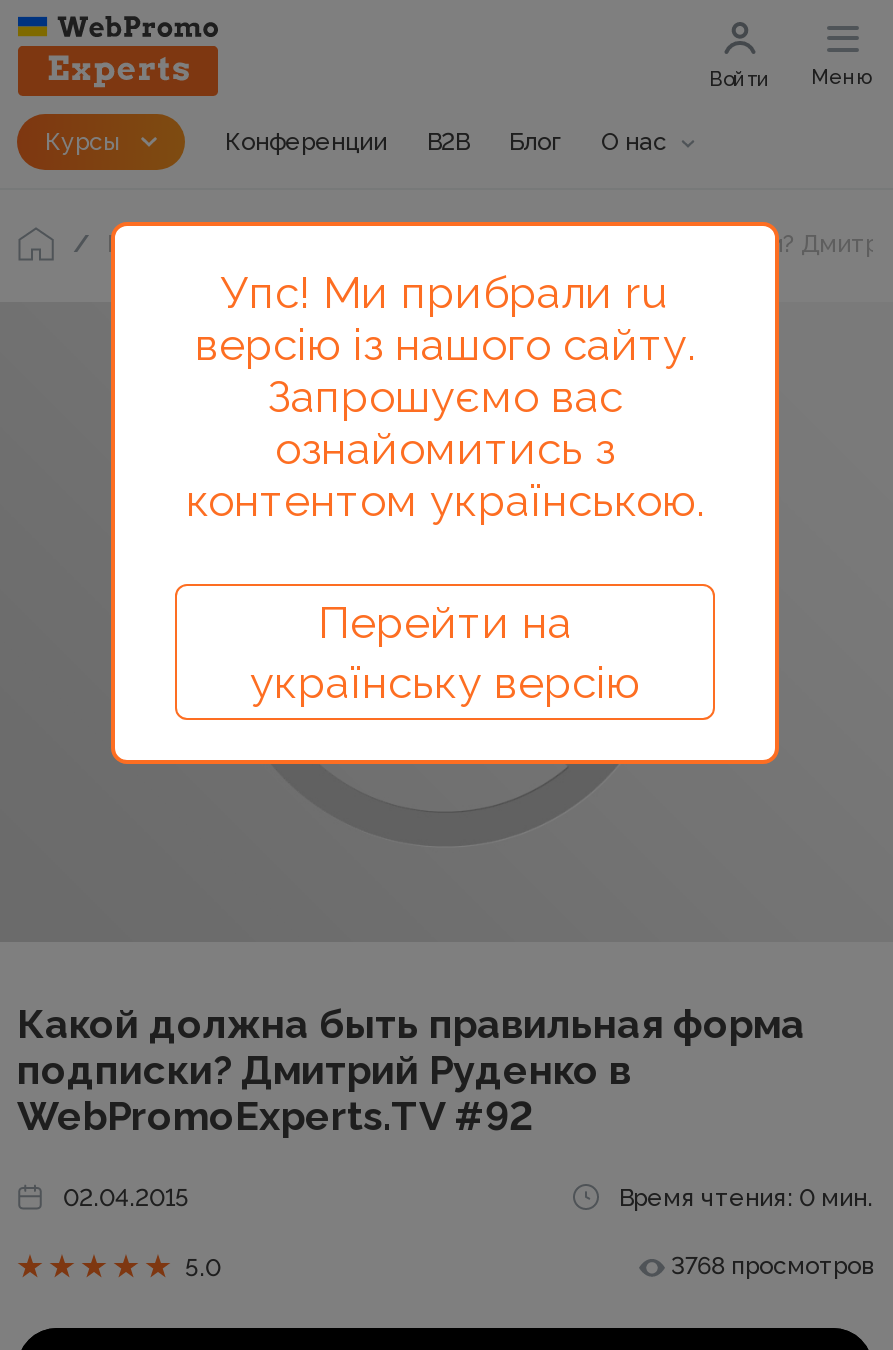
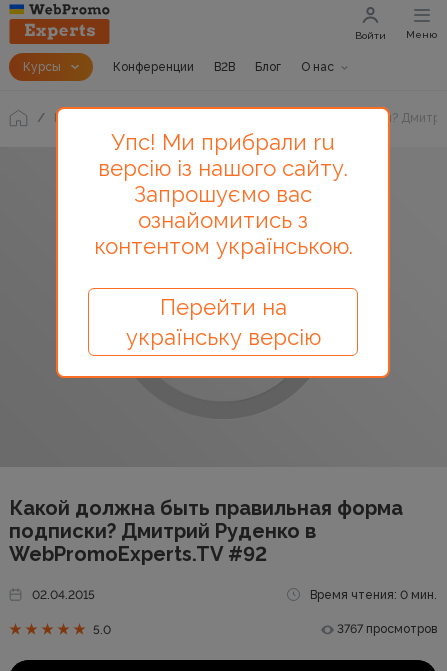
[665,1252,873,1280] 3768 просмотров -> [334,622,437,636] 3767 просмотров

